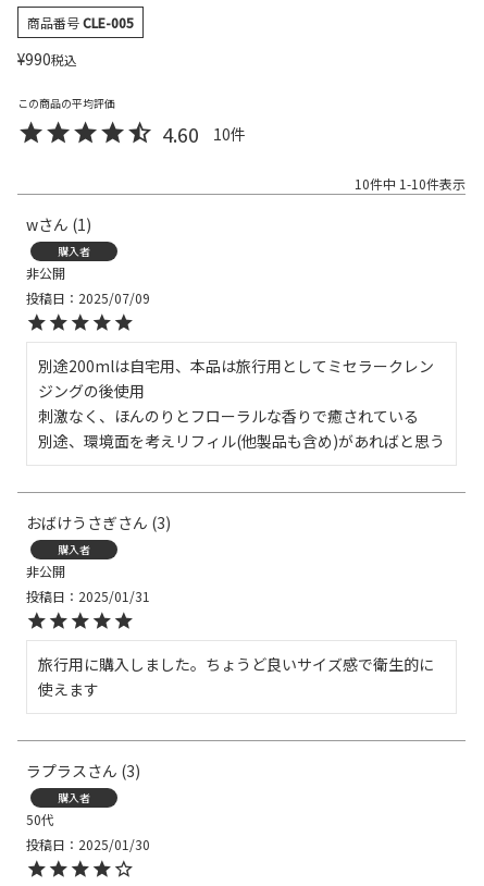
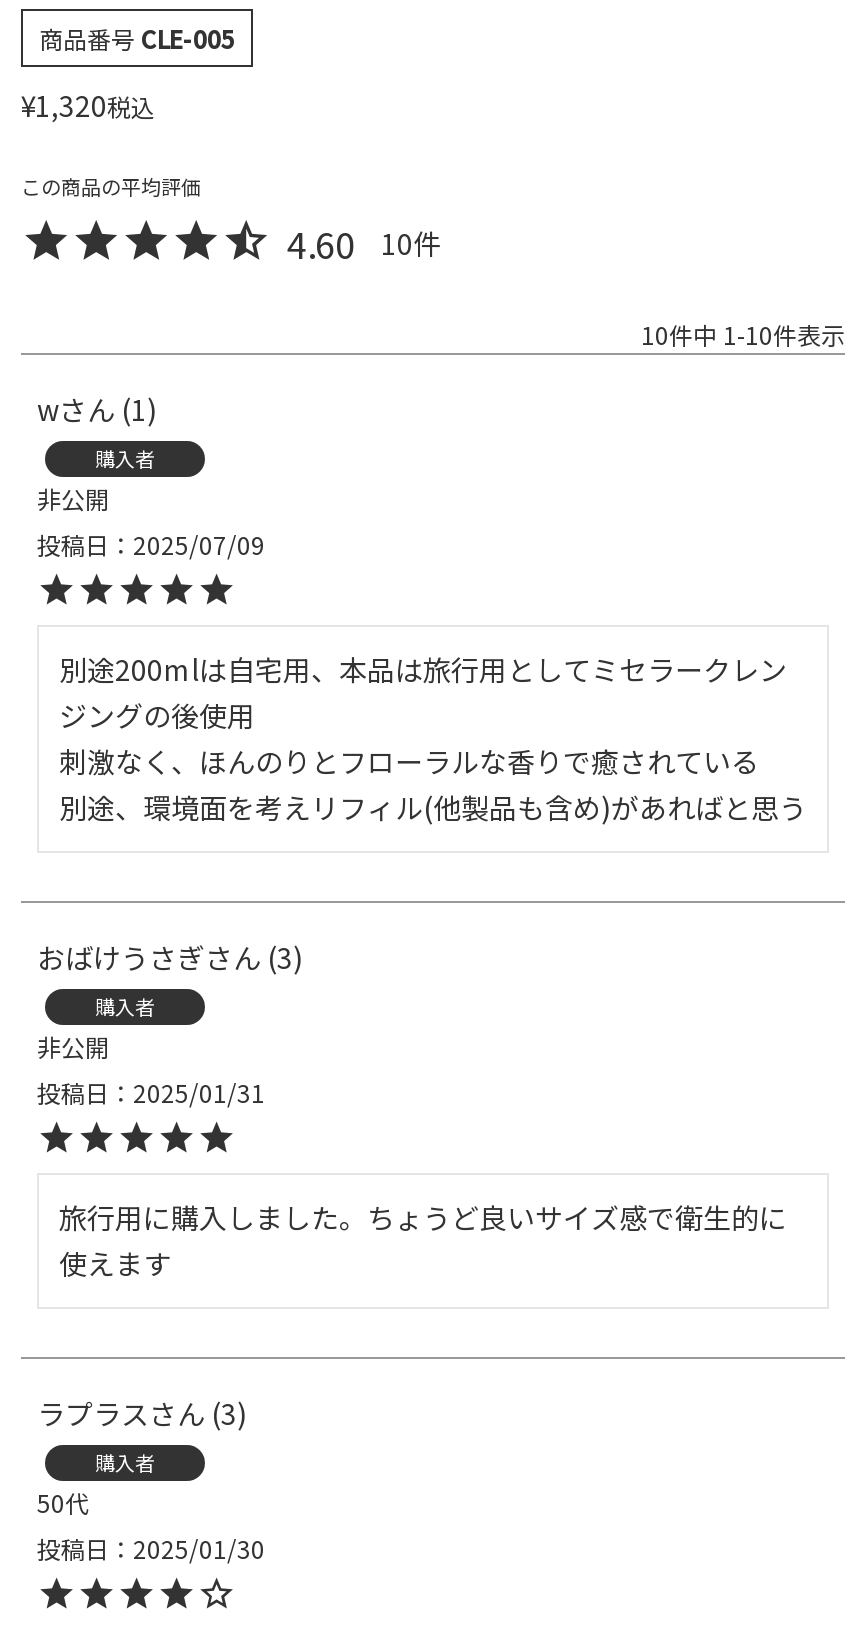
[17,48,77,70] ¥990税込 -> [21,85,155,125] ¥1,320税込

